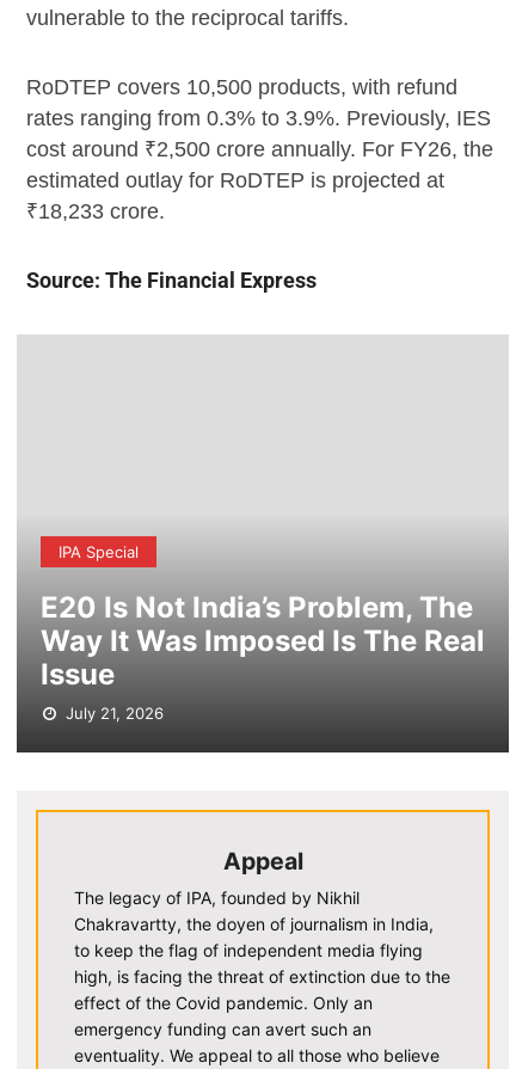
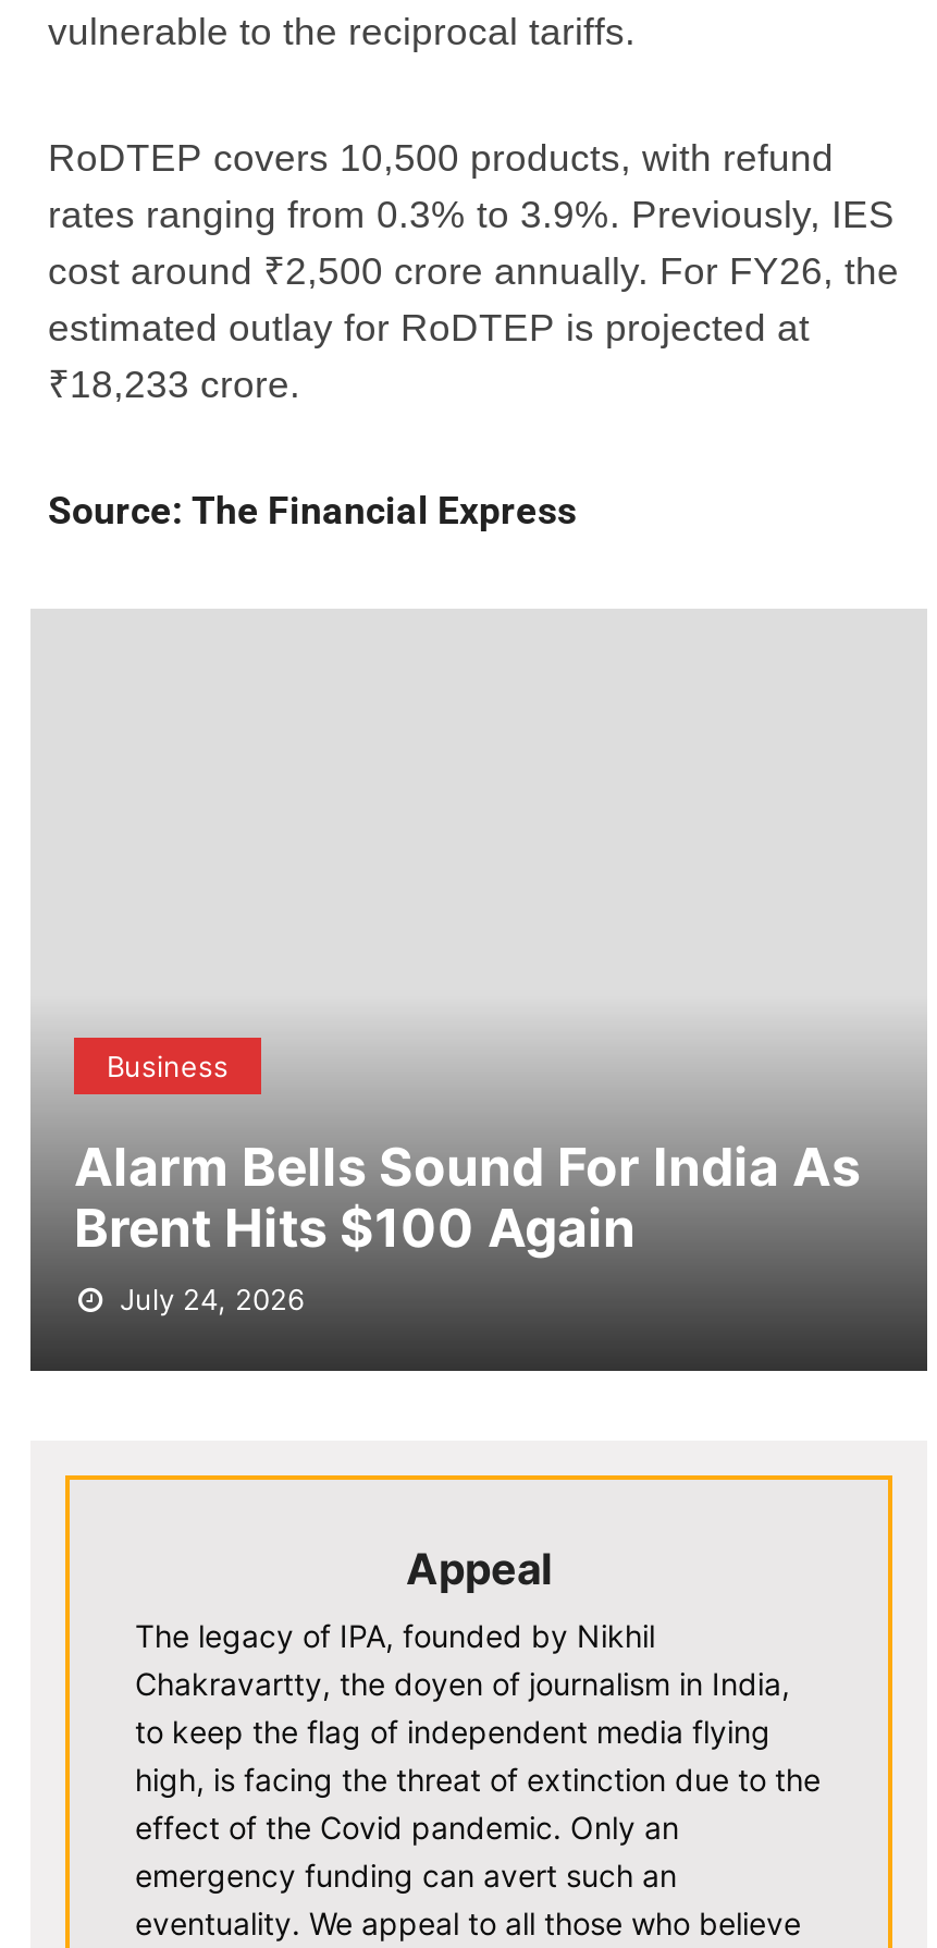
[59,542,139,561] IPA Special -> [107,1048,229,1083] Business
[41,590,485,722] E20 Is Not India’s Problem, The | Way It Was Imposed Is The Real | Issue | July 21, 2026 -> [74,1135,860,1316] Alarm Bells Sound For India As | Brent Hits $100 Again | July 24, 2026

